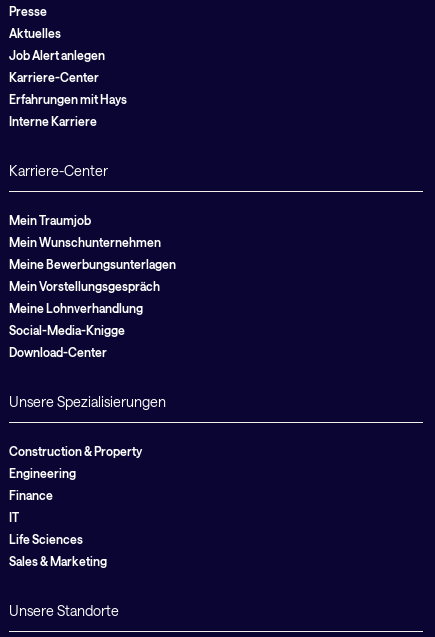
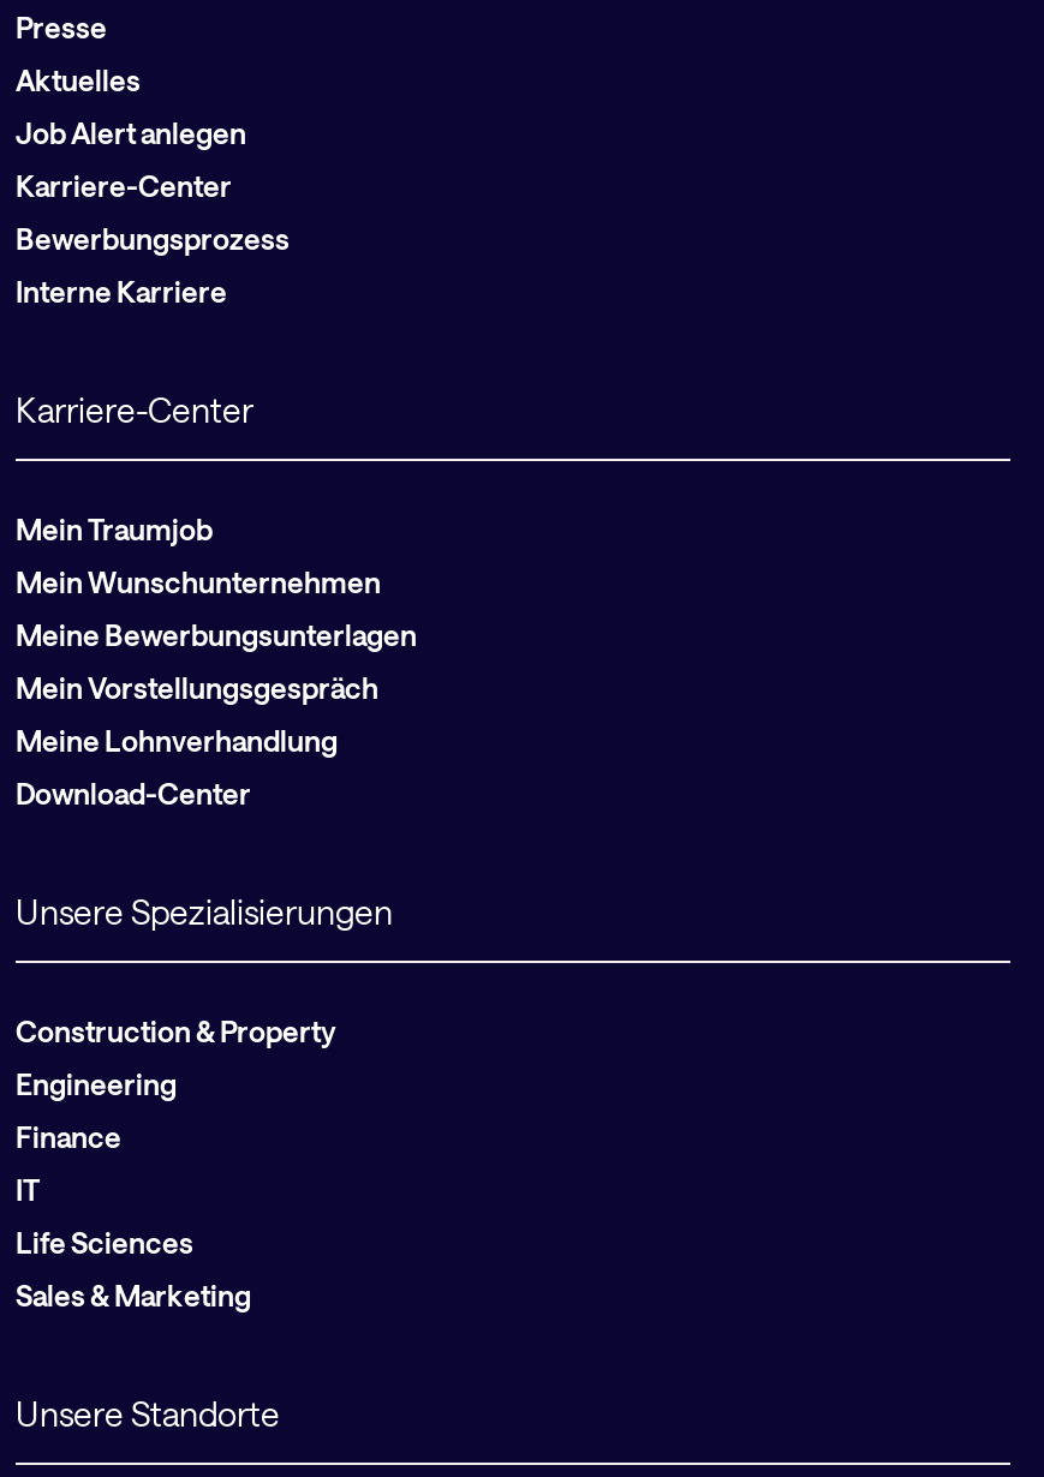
[9,92,127,106] Erfahrungen mit Hays -> [16,221,290,255] Bewerbungsprozess
[9,323,125,337] Social-Media-Knigge -> none

